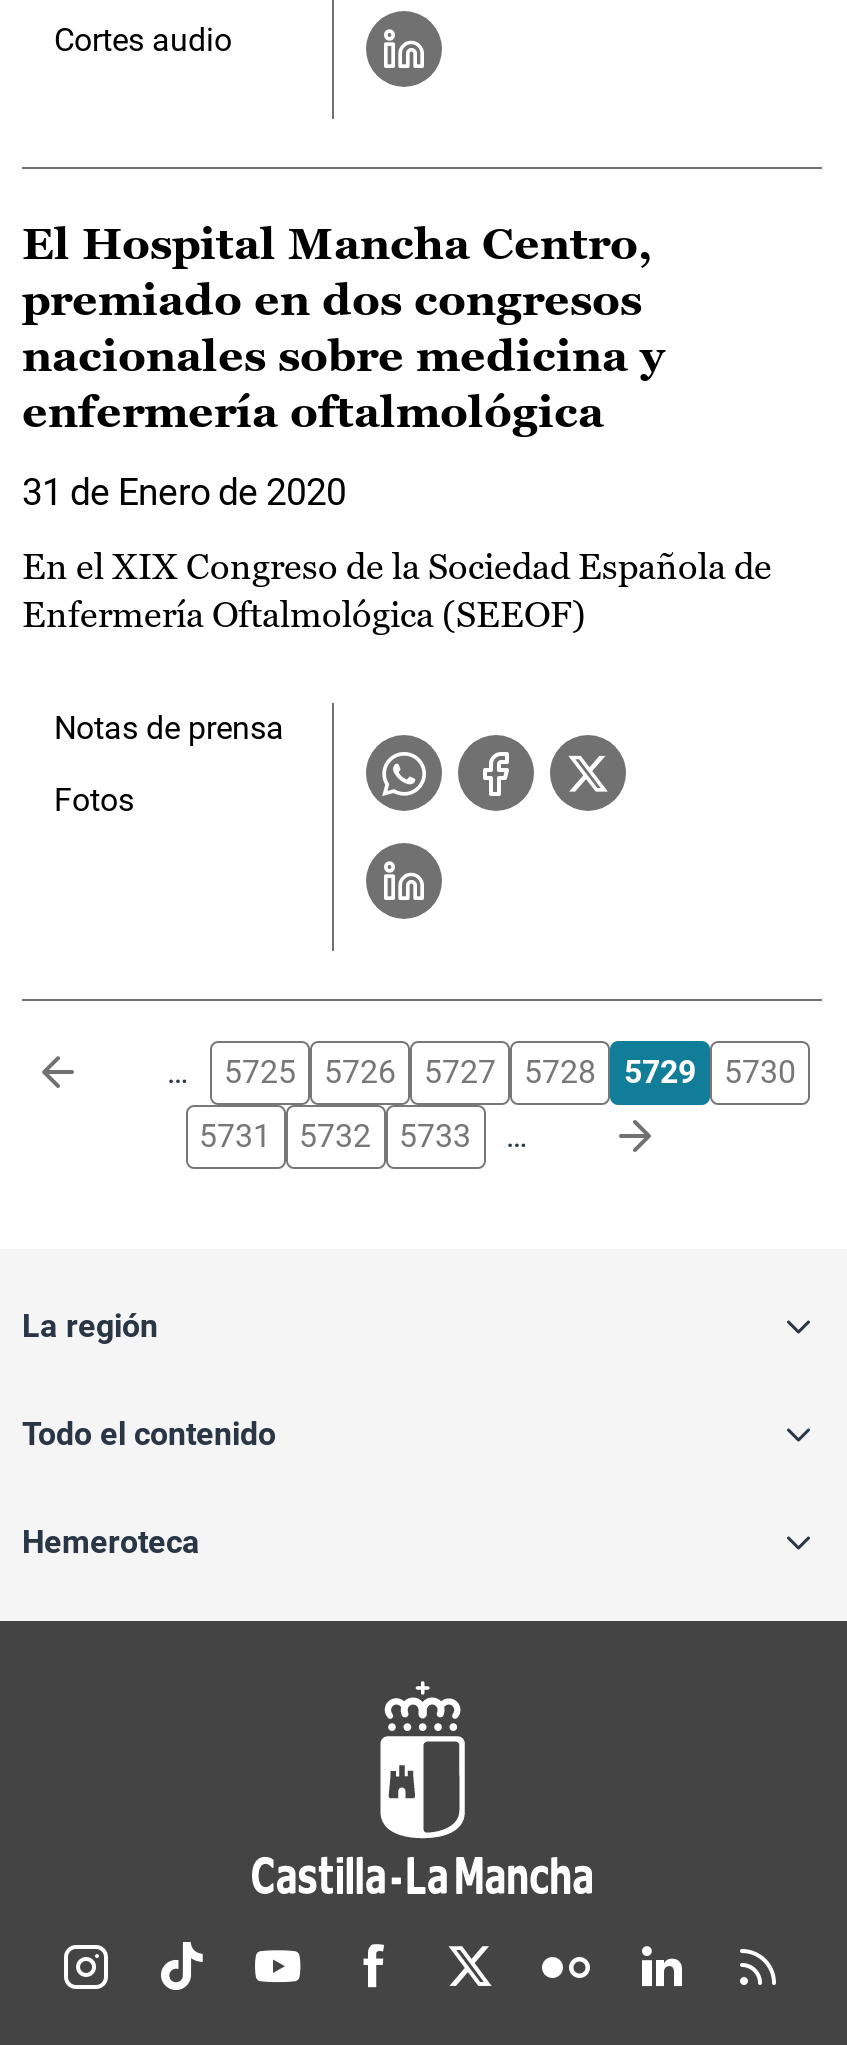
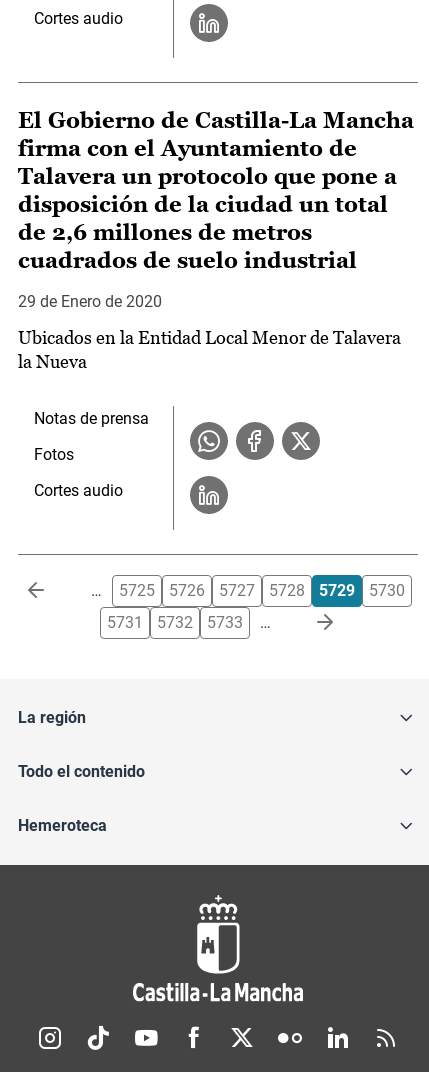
[22,219,664,437] El Hospital Mancha Centro, | premiado en dos congresos | nacionales sobre medicina y | enfermería oftalmológica -> [18,108,414,273] El Gobierno de Castilla-La Mancha | firma con el Ayuntamiento de | Talavera un protocolo que pone a | disposición de la ciudad un total | de 2,6 millones de metros | cuadrados de suelo industrial
[22,471,346,513] 31 de Enero de 2020 -> [18,292,162,311] 29 de Enero de 2020
[22,545,772,635] En el XIX Congreso de la Sociedad Española de | Enfermería Oftalmológica (SEEOF) -> [18,327,401,372] Ubicados en la Entidad Local Menor de Talavera | la Nueva
none -> [34,481,123,500] Cortes audio

